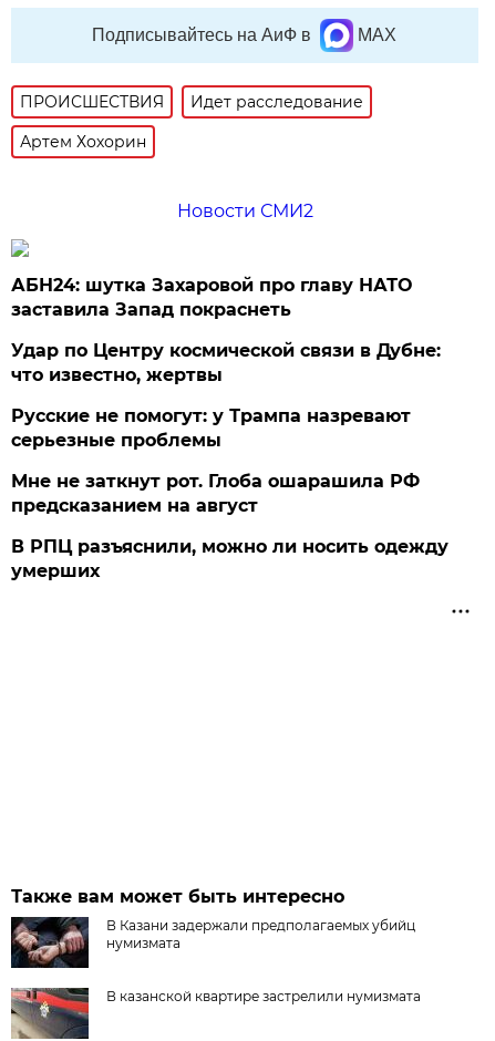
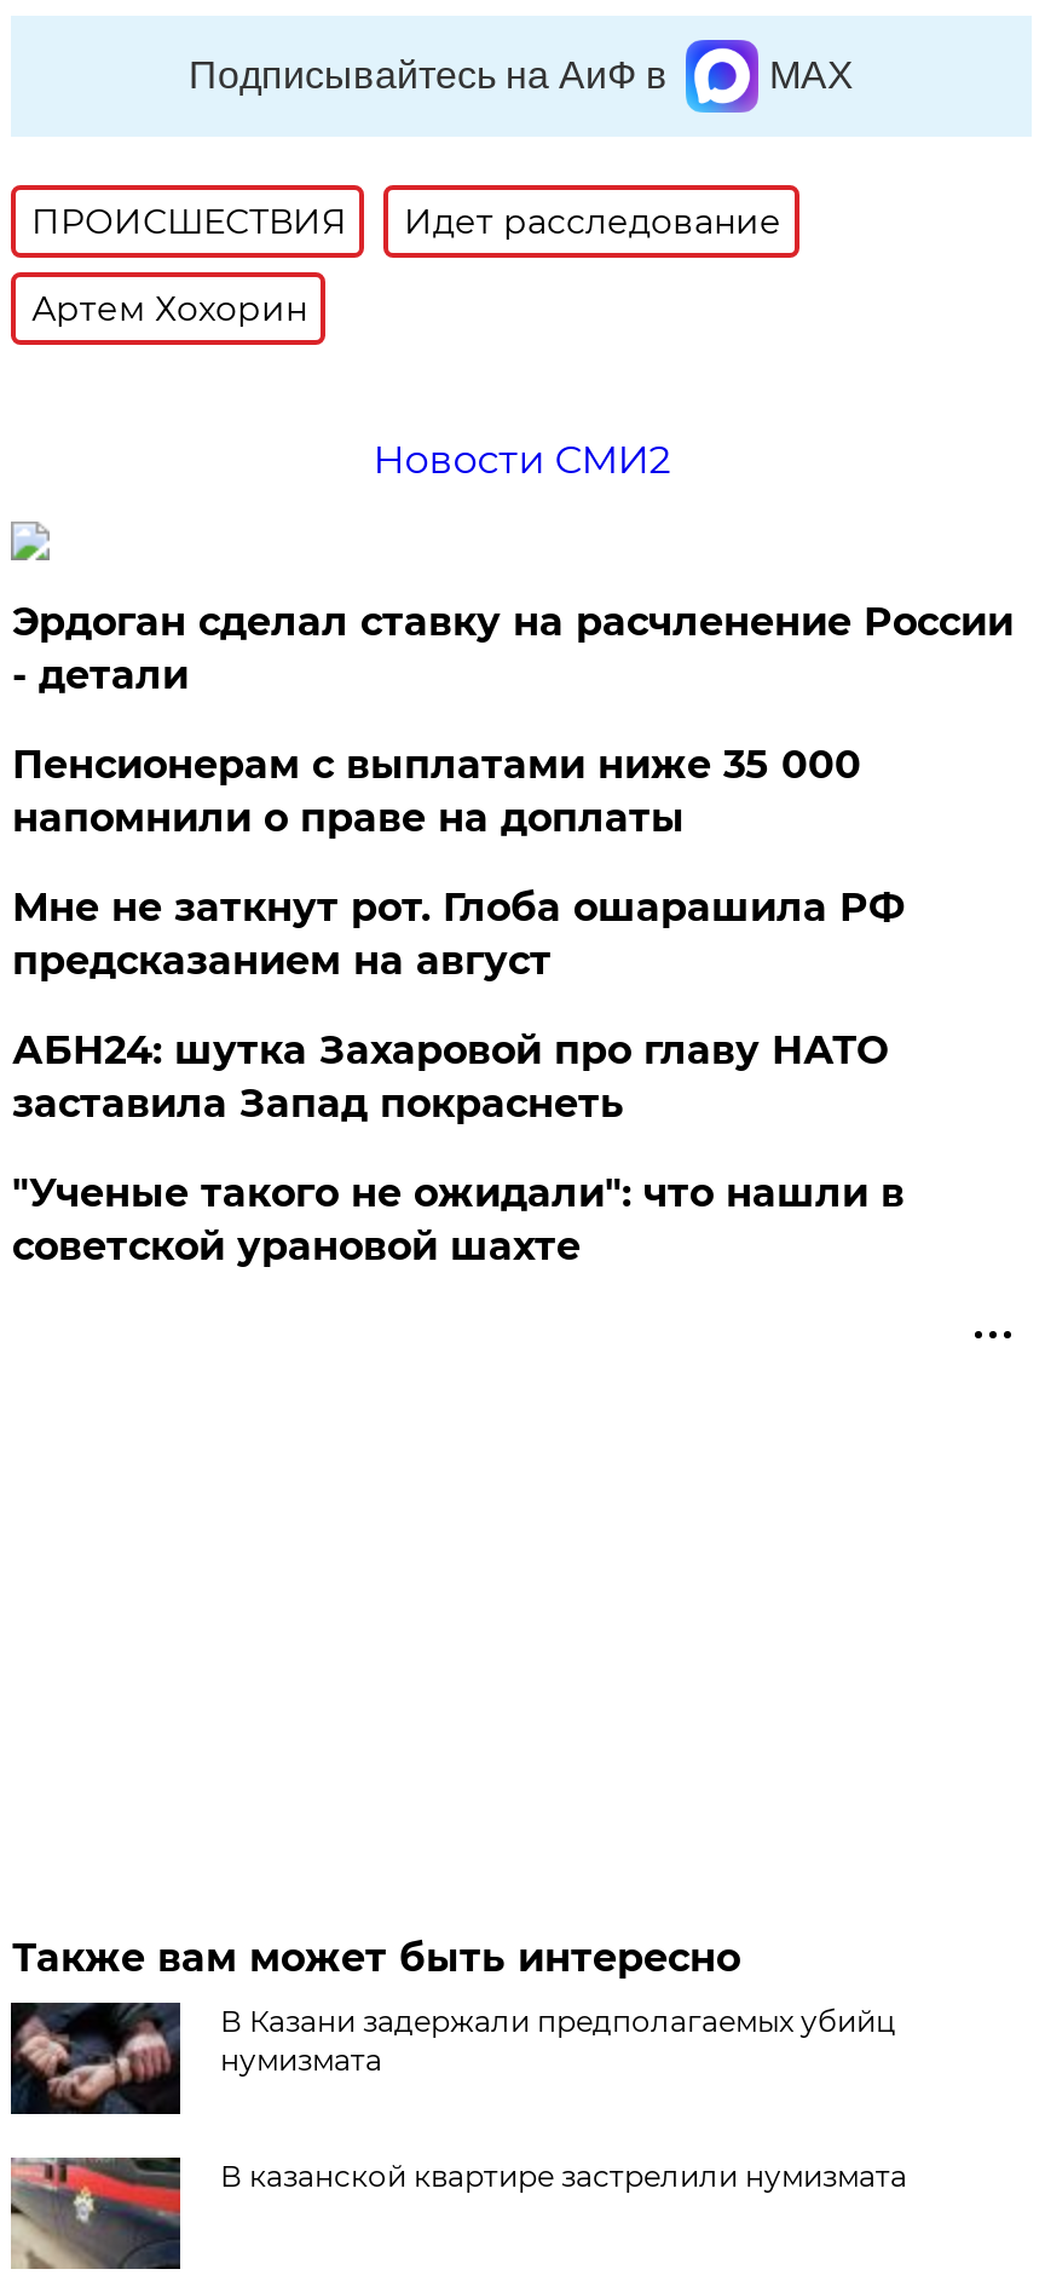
none -> [12,599,1013,841] Эрдоган сделал ставку на расчленение России | - детали | Пенсионерам с выплатами ниже 35 000 | напомнили о праве на доплаты
moved [12,275,412,320] -> [12,1027,888,1126]: АБН24: шутка Захаровой про главу НАТО | заставила Запад покраснеть
[12,340,449,581] Удар по Центру космической связи в Дубне: | что известно, жертвы | Русские не помогут: у Трампа назревают | серьезные проблемы | В РПЦ разъяснили, можно ли носить одежду | умерших -> [12,1170,904,1269] "Ученые такого не ожидали": что нашли в | советской урановой шахте
moved [12,471,420,516] -> [12,884,904,984]: Мне не заткнут рот. Глоба ошарашила РФ | предсказанием на август

